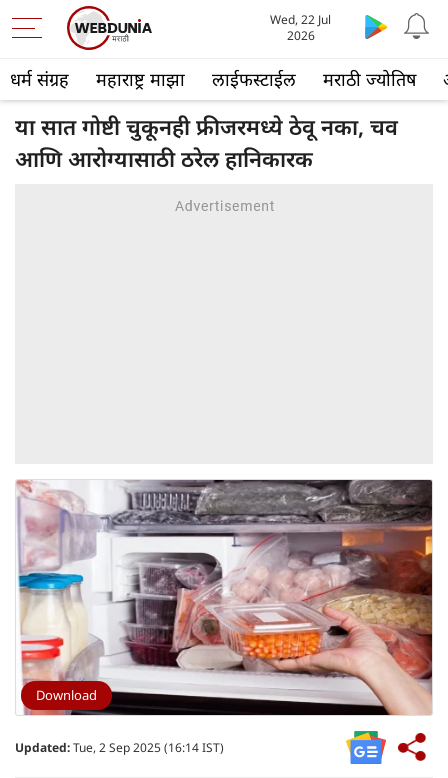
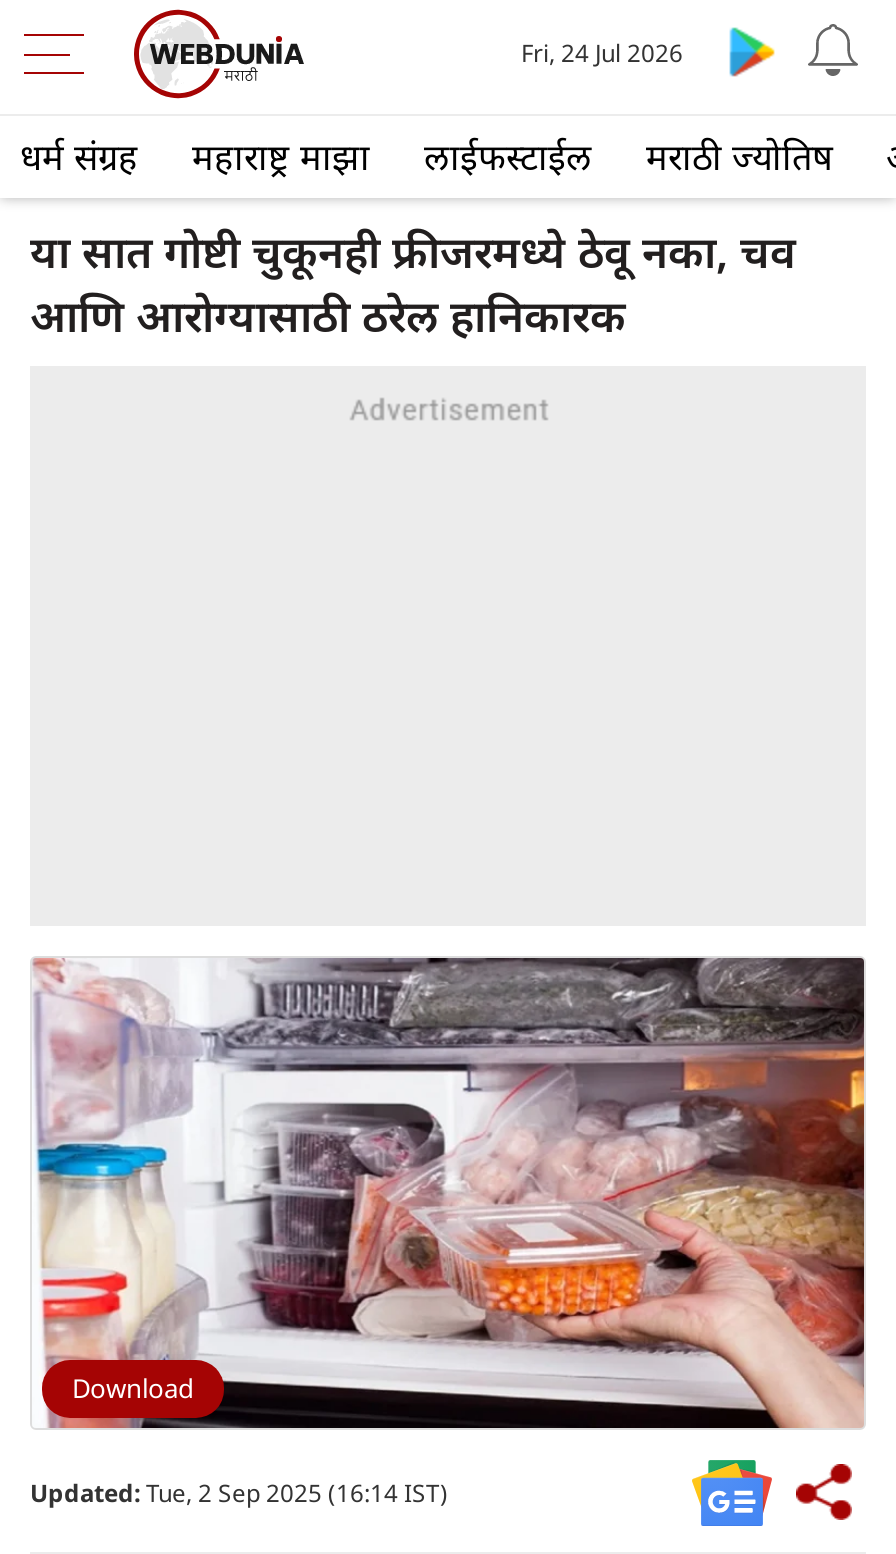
[270,11,331,44] Wed, 22 Jul | 2026 -> [521,36,683,70] Fri, 24 Jul 2026

